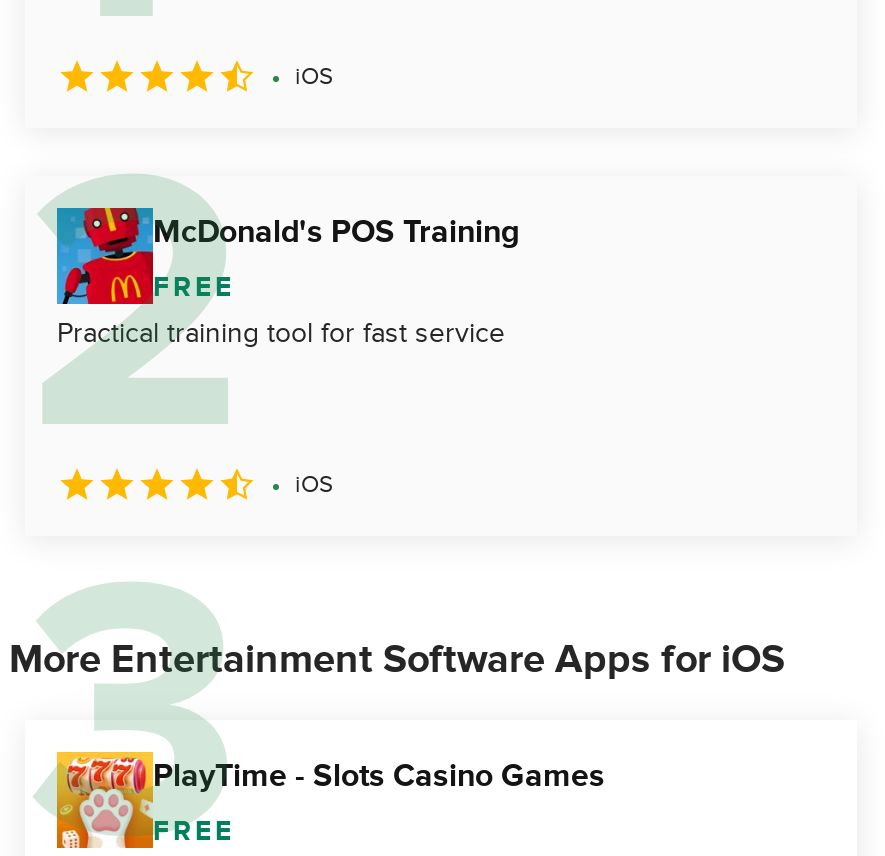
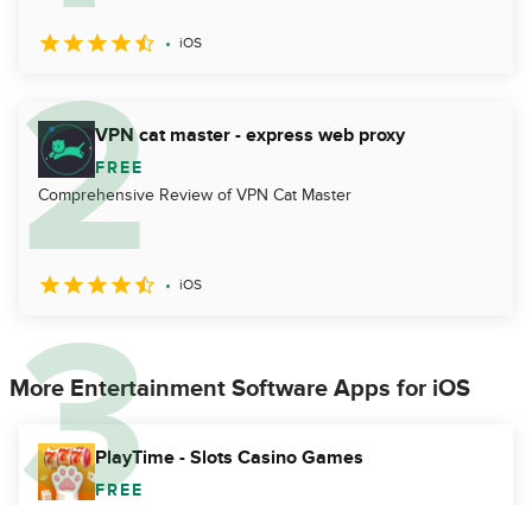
[55,206,519,302] [image] | McDonald's POS Training -> [37,120,405,177] [image] | VPN cat master - express web proxy
[57,316,505,350] Practical training tool for fast service -> [38,185,351,205] Comprehensive Review of VPN Cat Master

